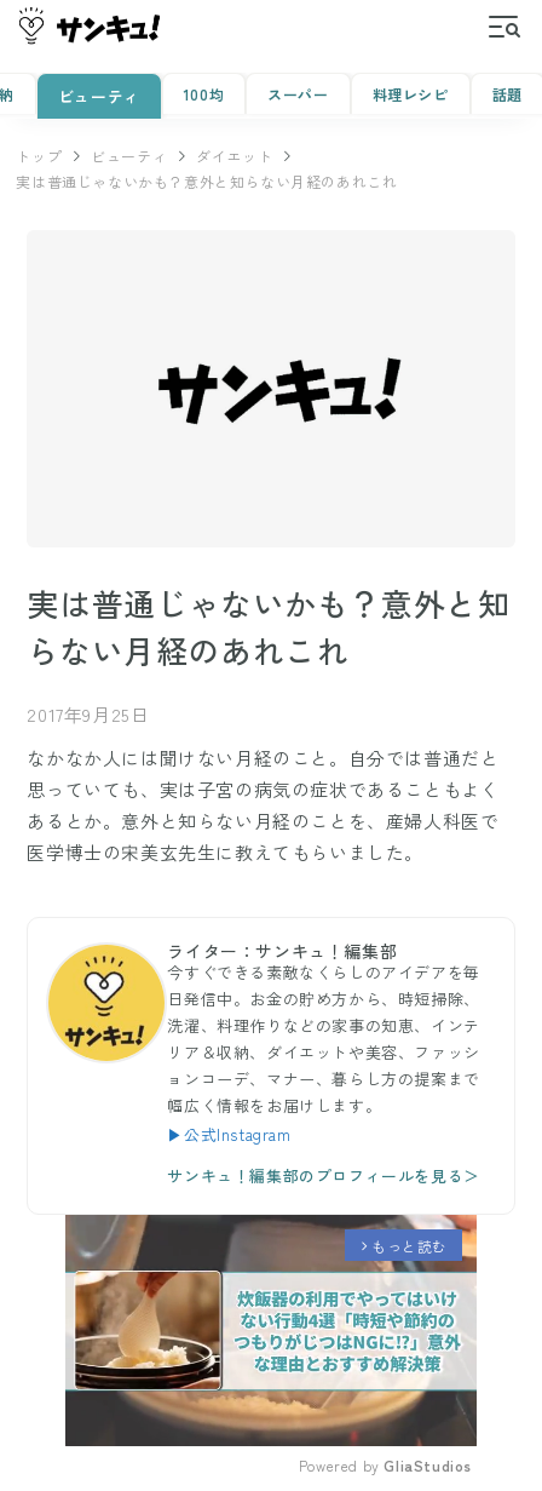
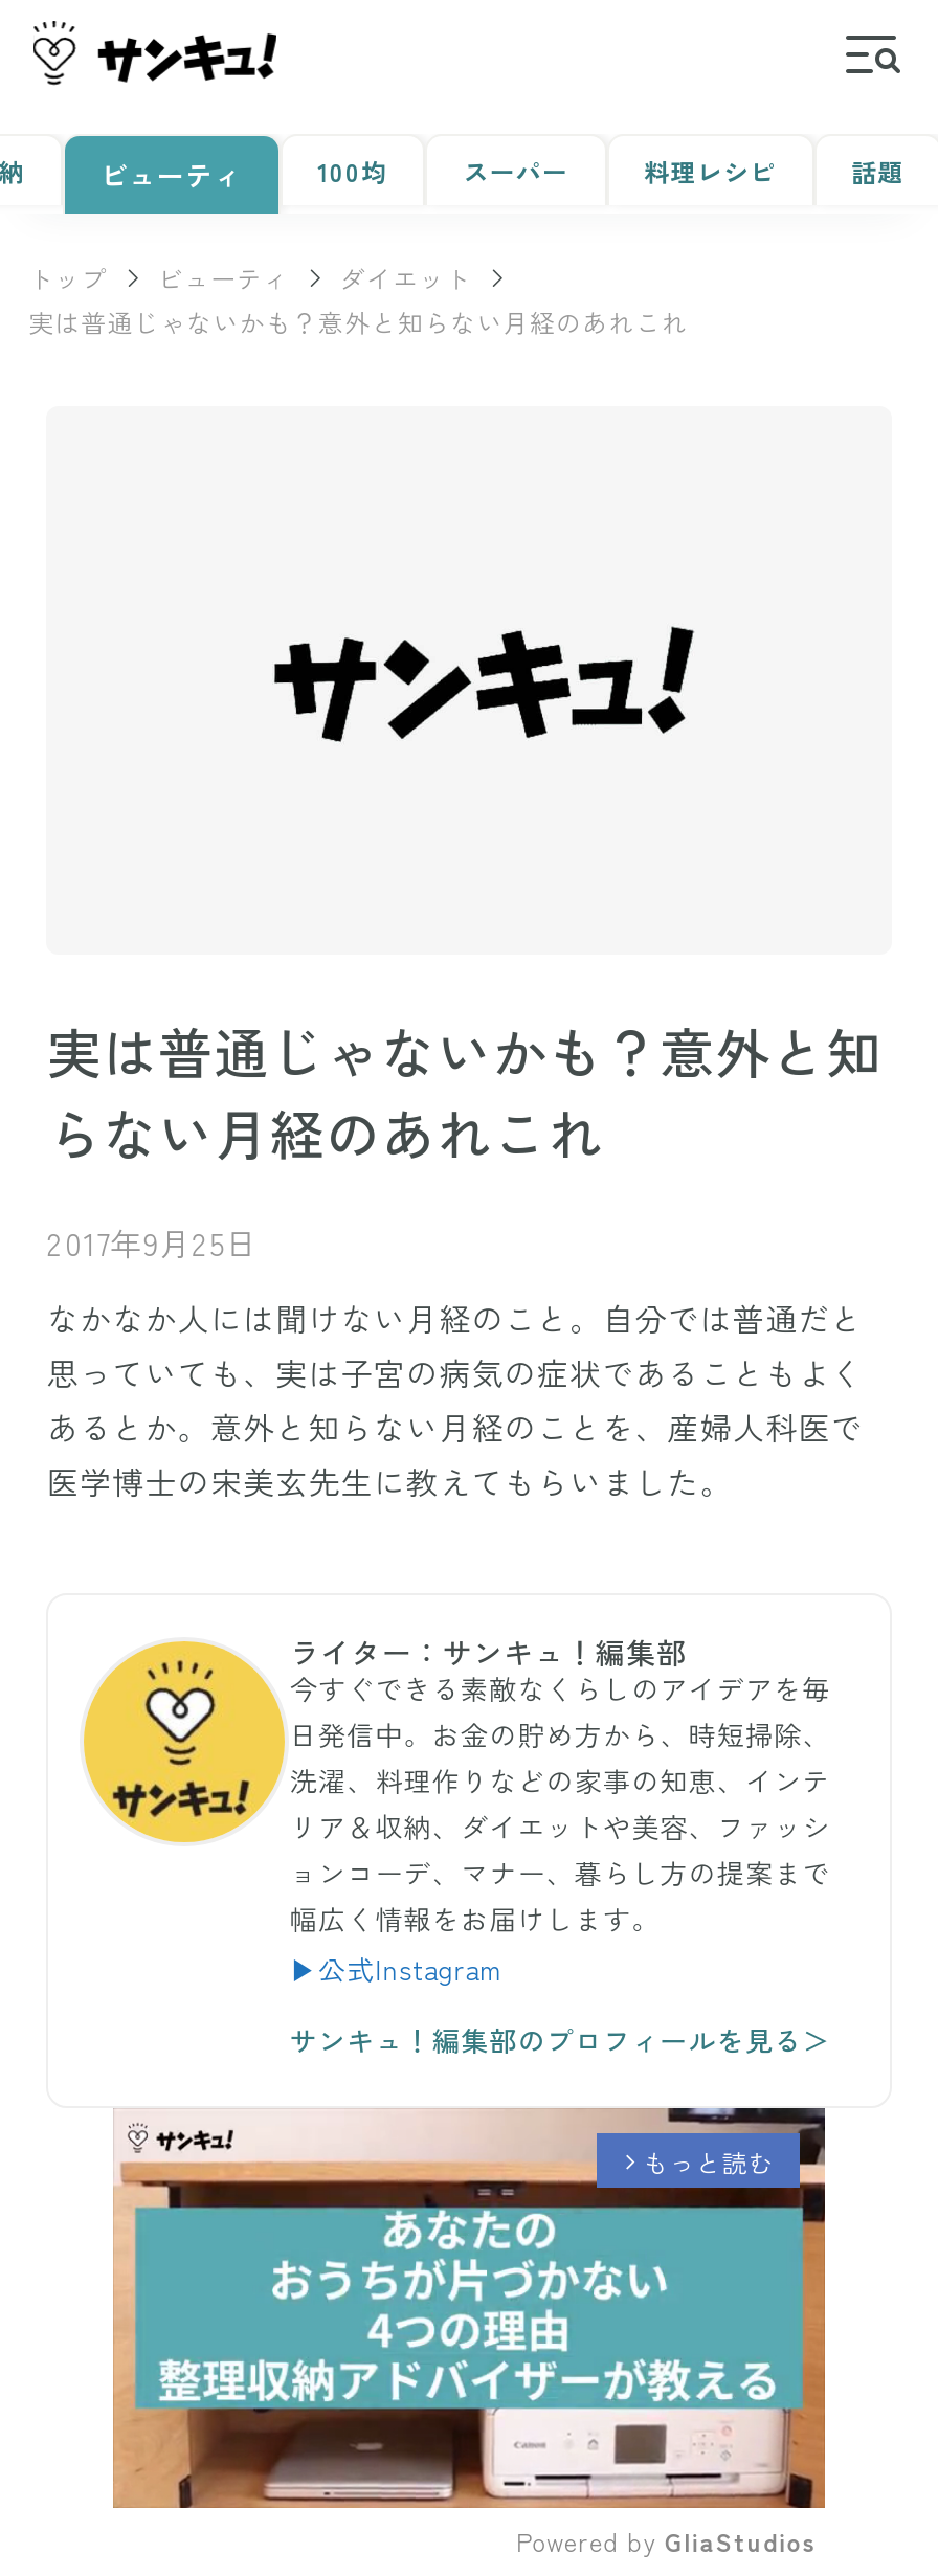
[64,1214,478,1447] [image] -> [111,2106,827,2510] [image]

